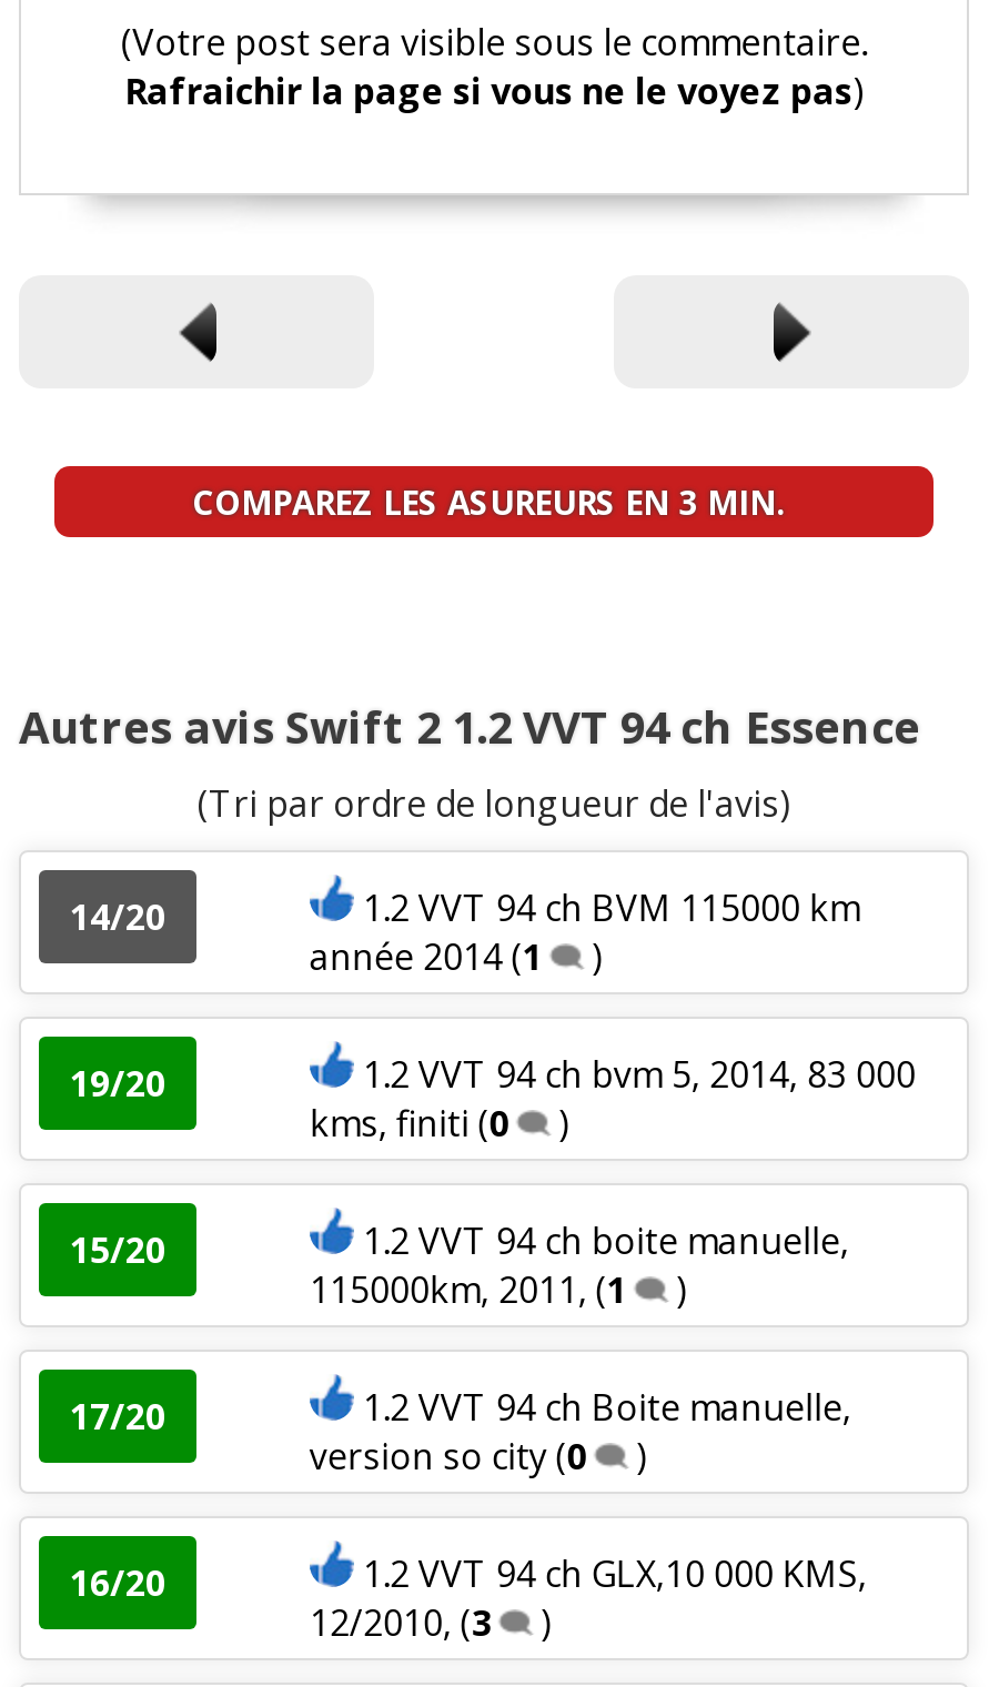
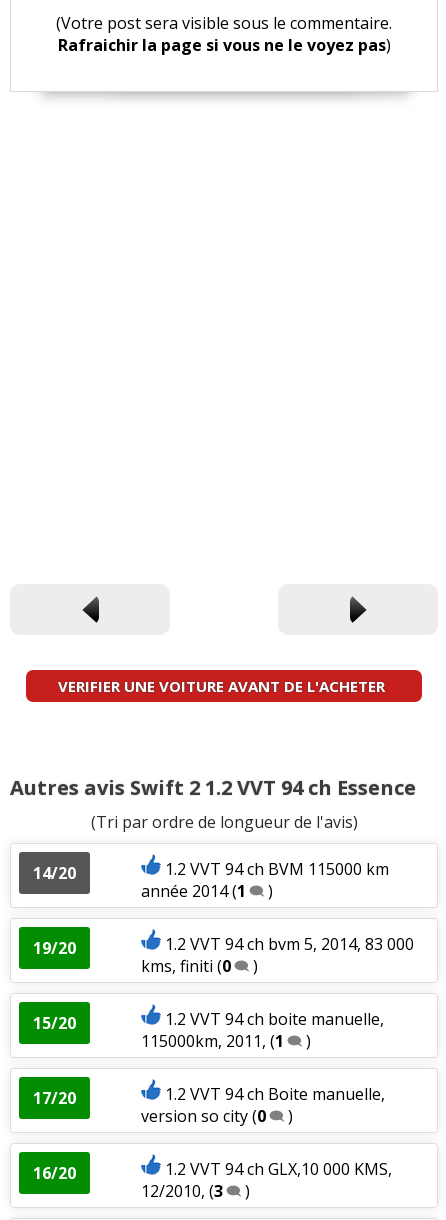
[192,479,785,524] COMPAREZ LES ASUREURS EN 3 MIN. -> [58,676,385,696] VERIFIER UNE VOITURE AVANT DE L'ACHETER

